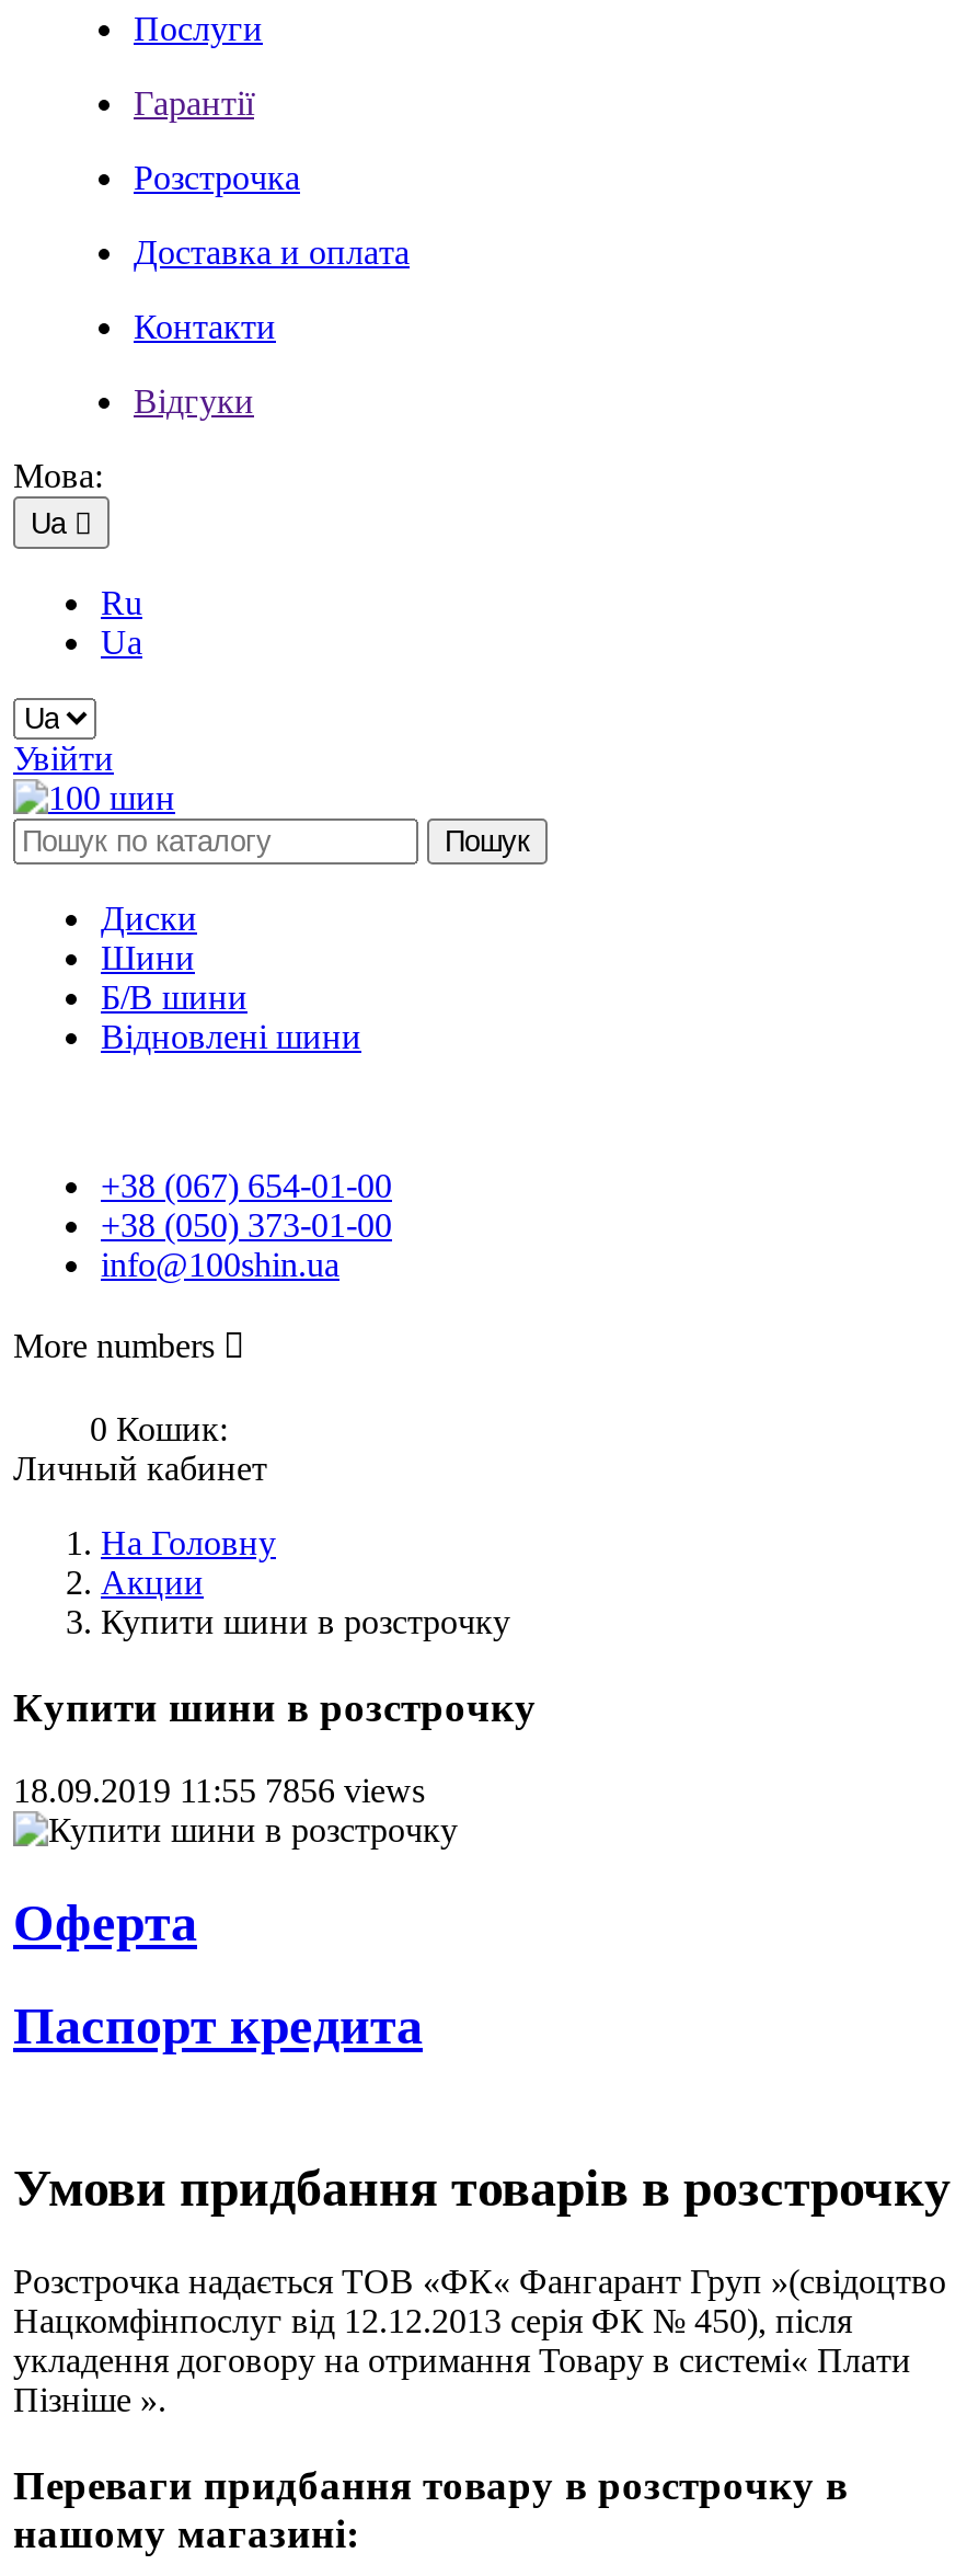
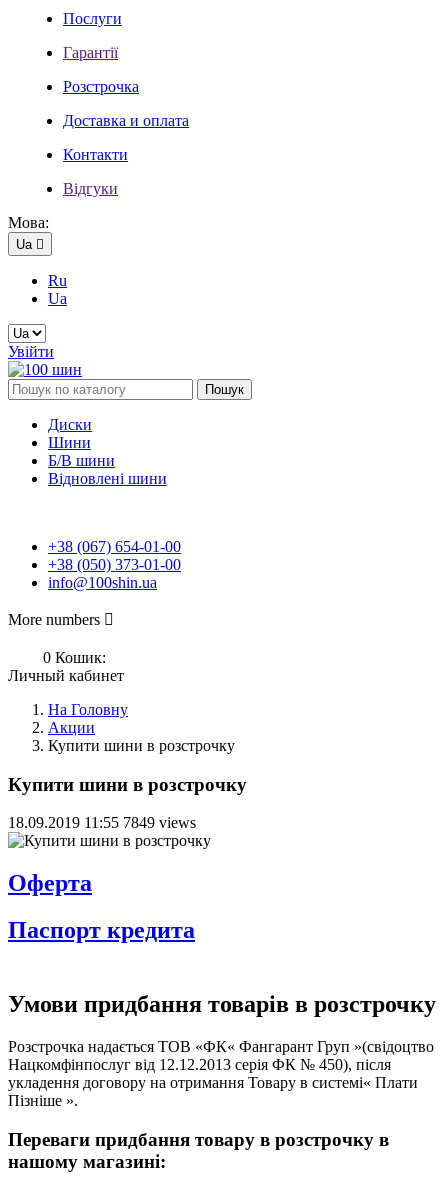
[13,1773,425,1810] 18.09.2019 11:55 7856 views -> [8,814,196,831] 18.09.2019 11:55 7849 views

